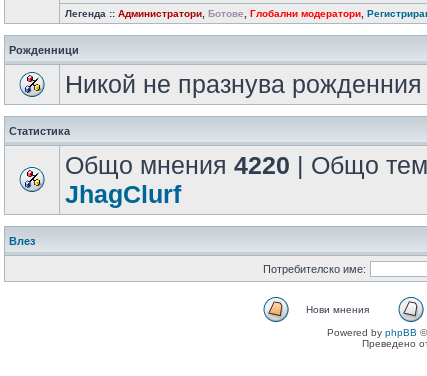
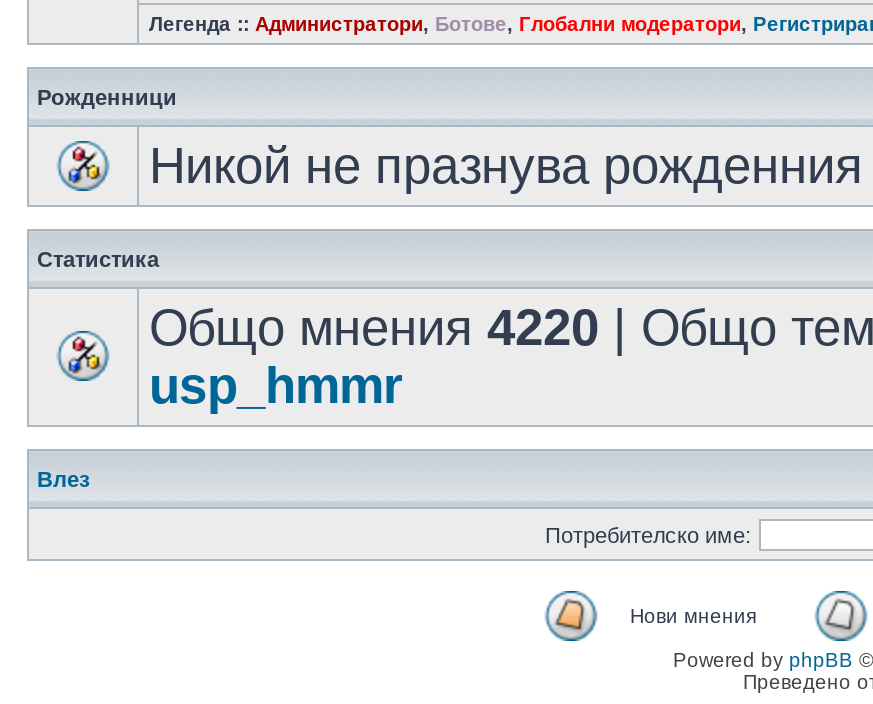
[65,180,181,208] JhagClurf -> [149,357,403,413] usp_hmmr

